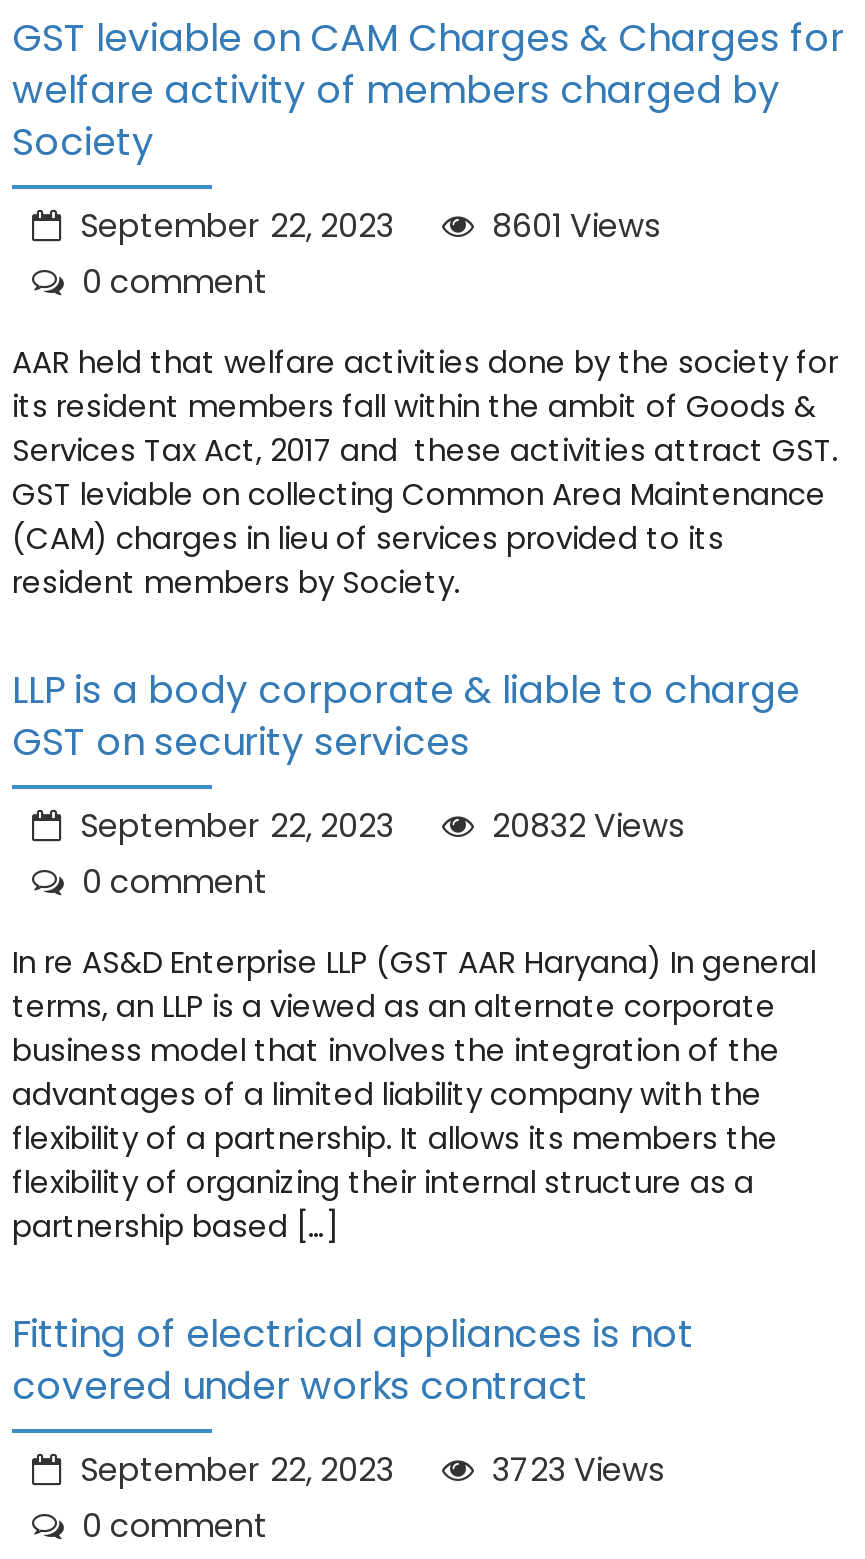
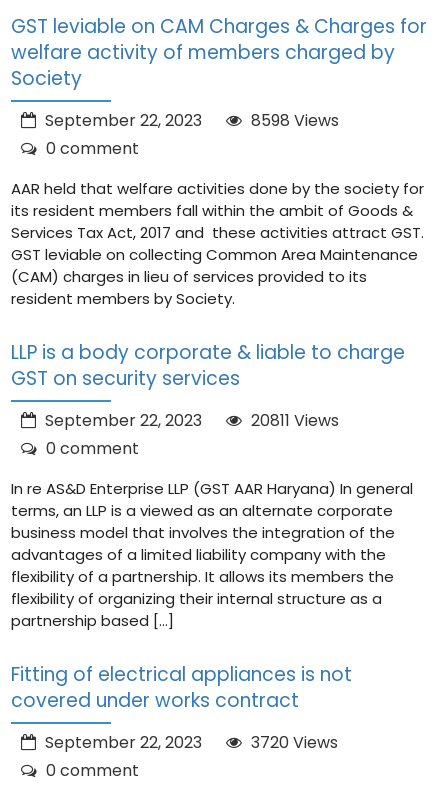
[72,203,660,249] September 22, 2023 8601 Views -> [41,109,339,132] September 22, 2023 8598 Views
[72,803,684,849] September 22, 2023 20832 Views -> [41,409,339,432] September 22, 2023 20811 Views
[72,1447,664,1493] September 22, 2023 3723 Views -> [41,731,338,754] September 22, 2023 3720 Views

